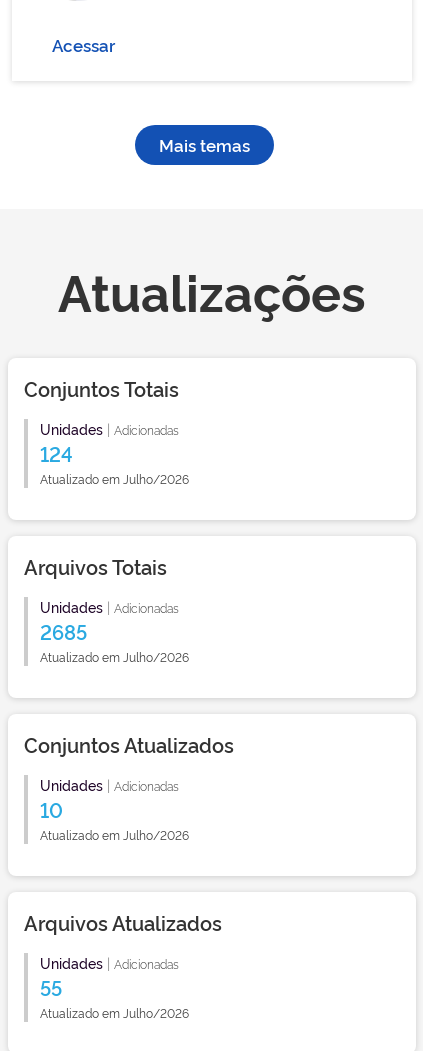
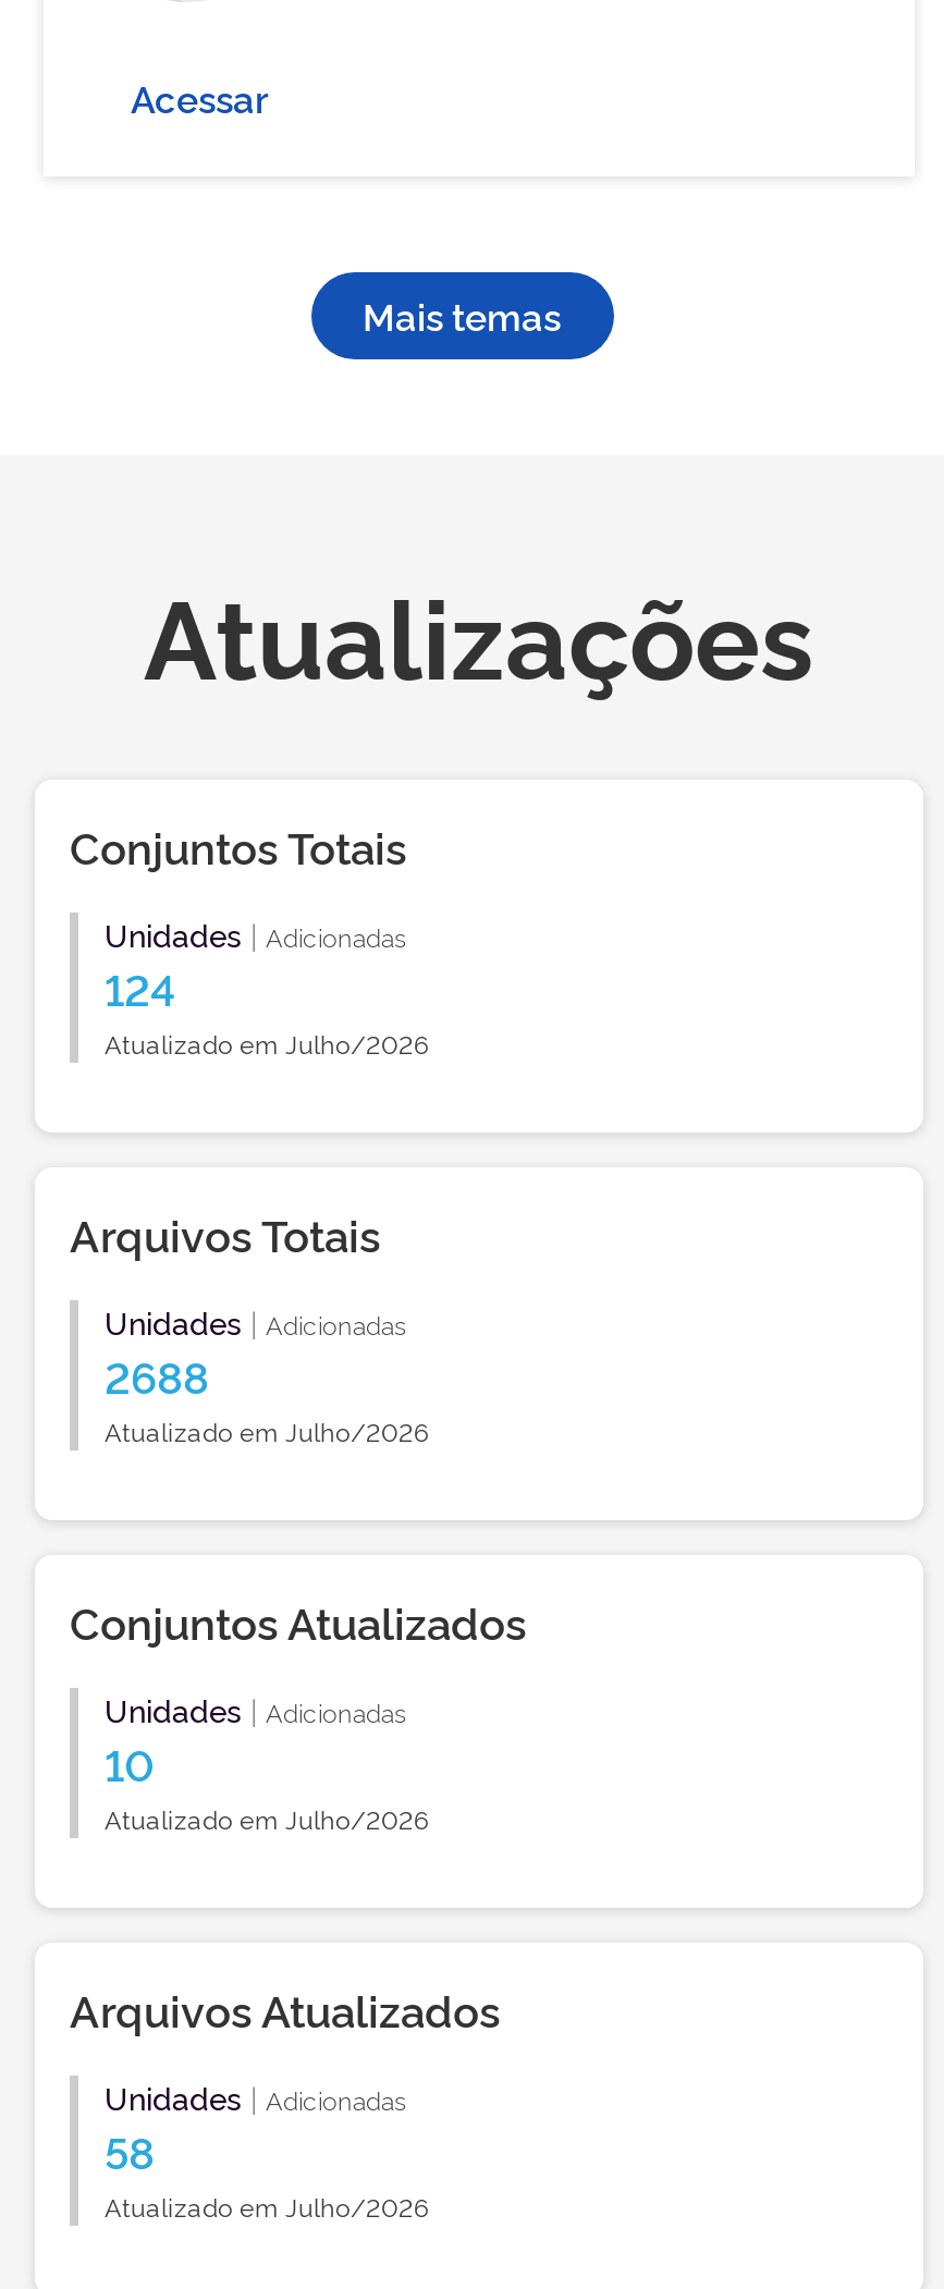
[40,616,87,644] 2685 -> [105,1343,209,1404] 2688
[40,972,62,1000] 55 -> [105,2118,155,2179] 58

